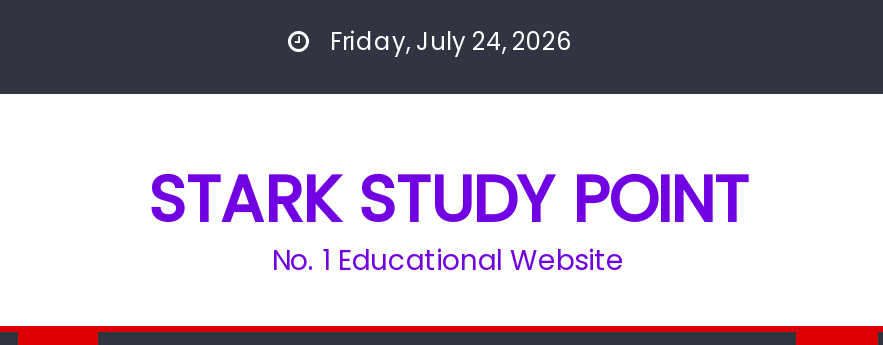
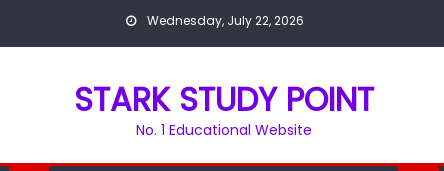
[324,24,572,58] Friday, July 24, 2026 -> [144,12,304,29] Wednesday, July 22, 2026

